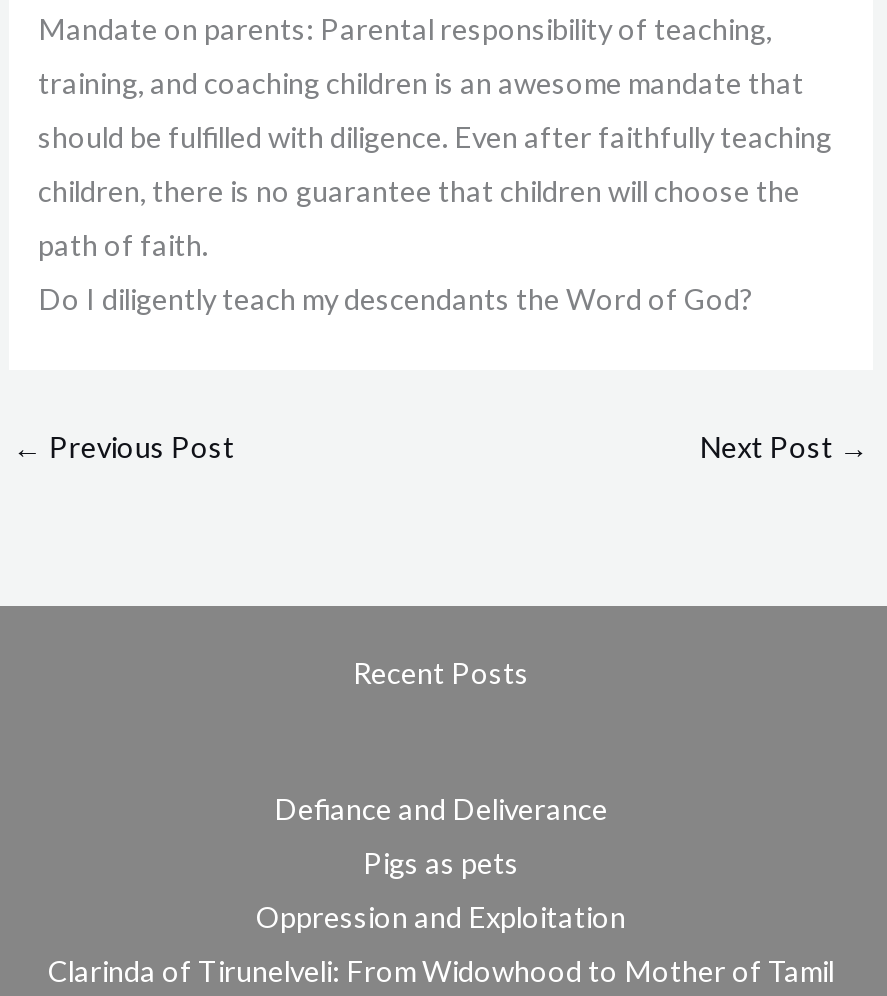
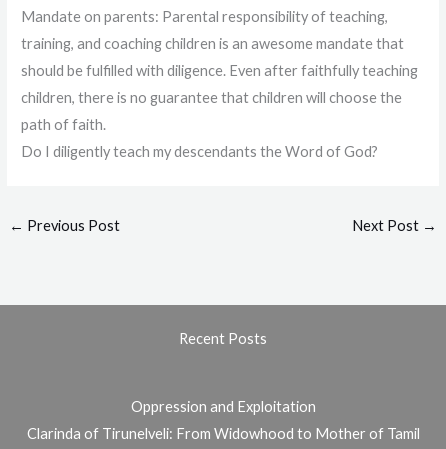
[274,791,608,879] Defiance and Deliverance | Pigs as pets -> none

